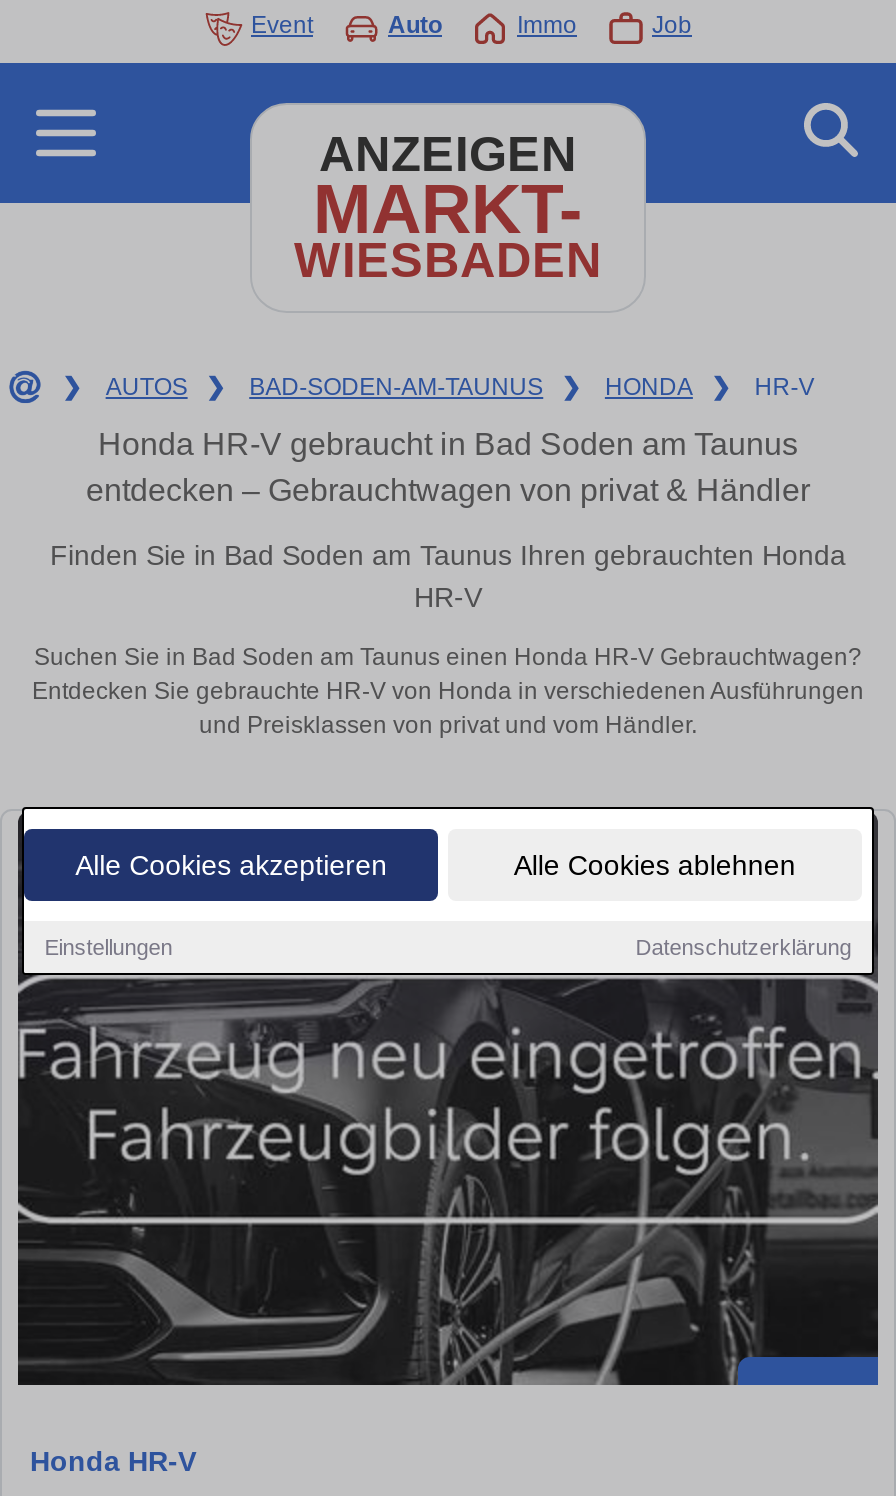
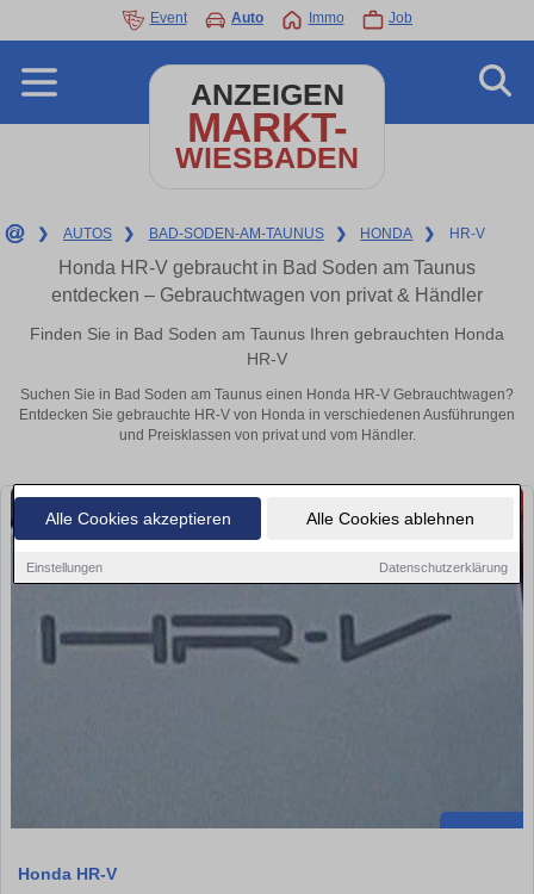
[18,883,878,1385] [image] -> [12,572,523,827] [image]

